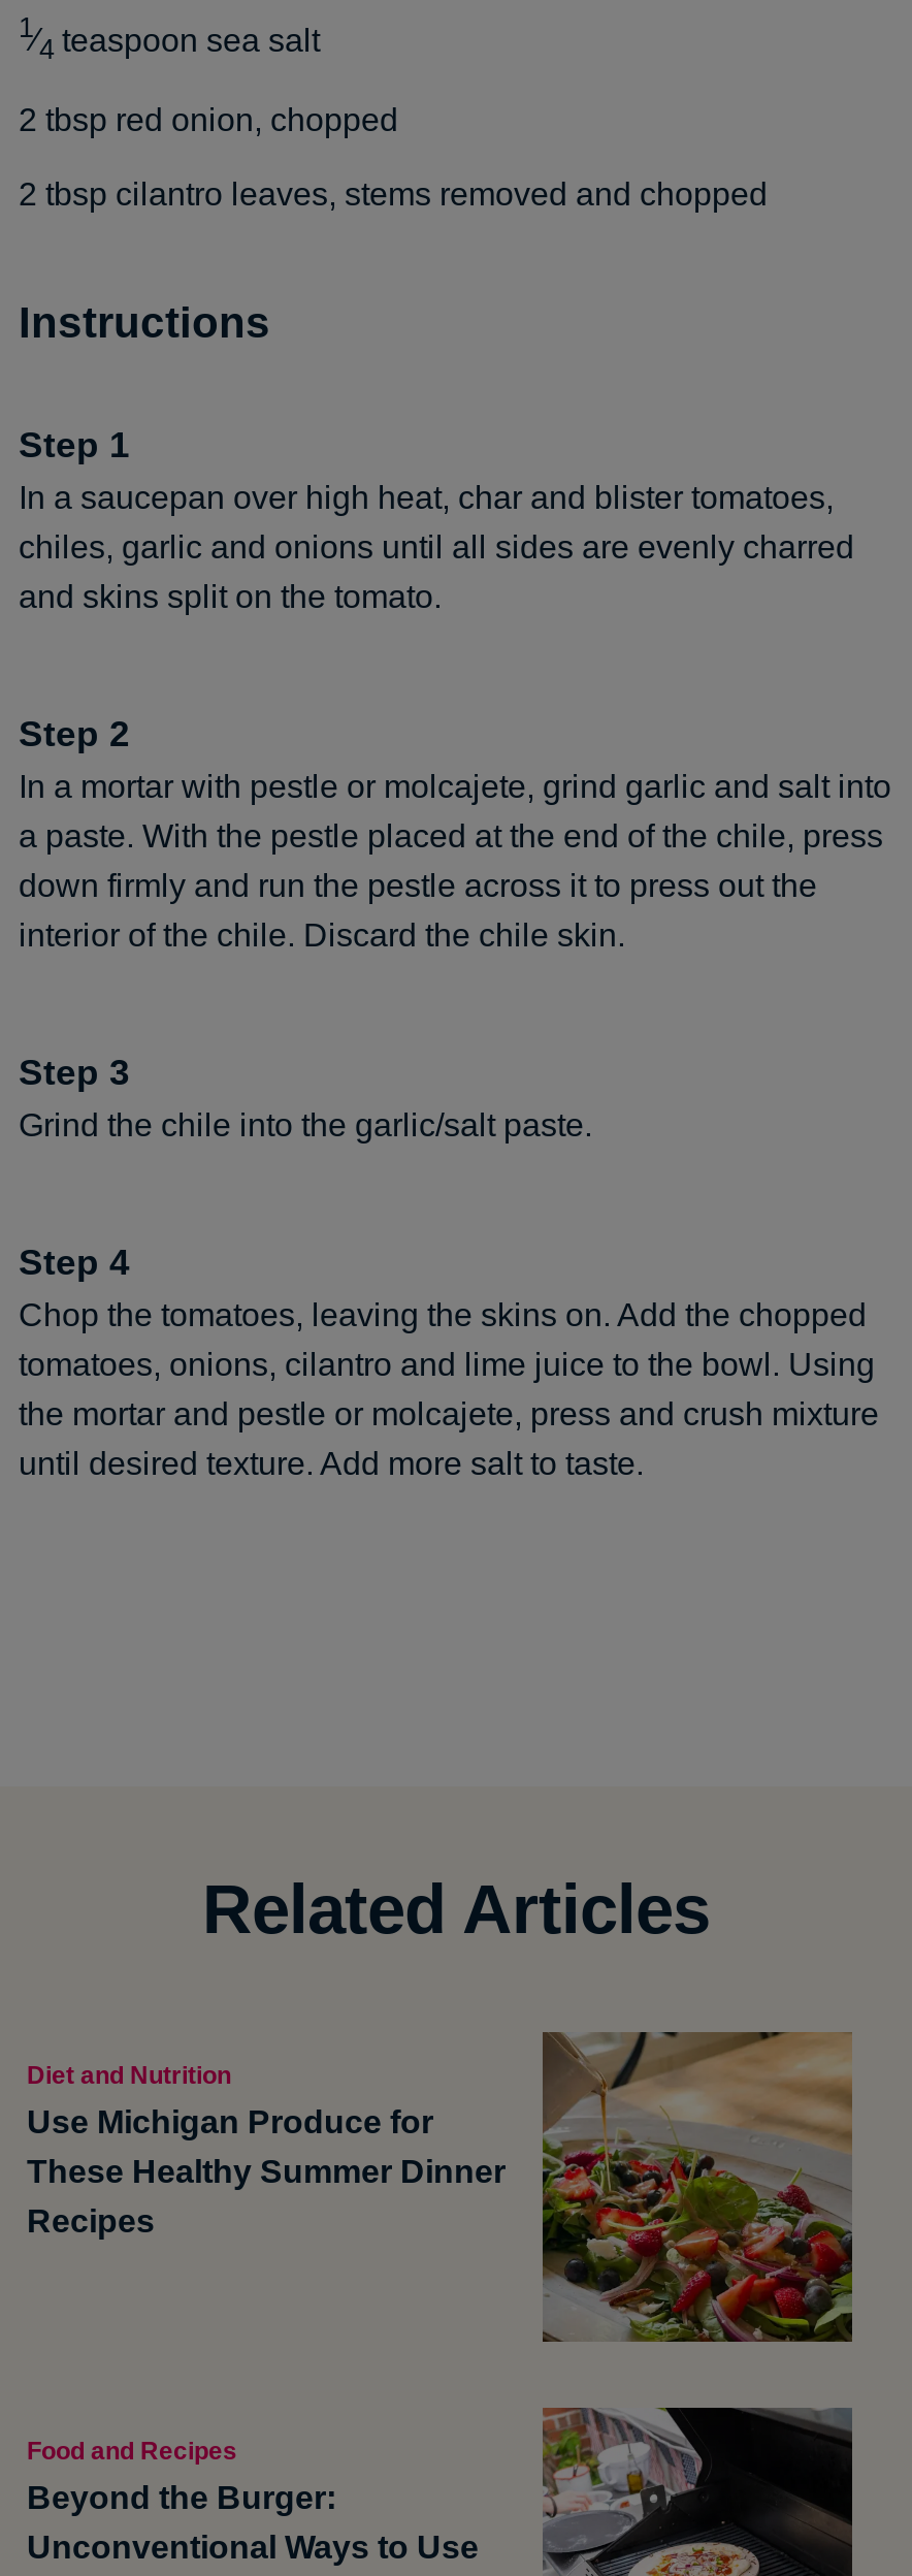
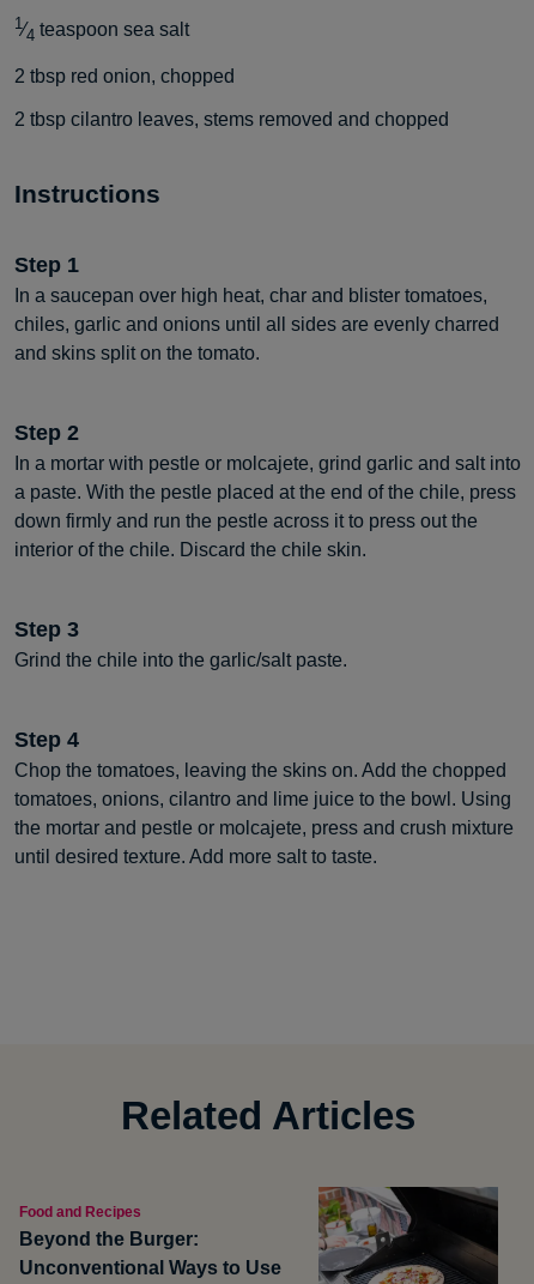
[27,2030,854,2346] [image] | Diet and Nutrition | Use Michigan Produce for | These Healthy Summer Dinner | Recipes -> none

